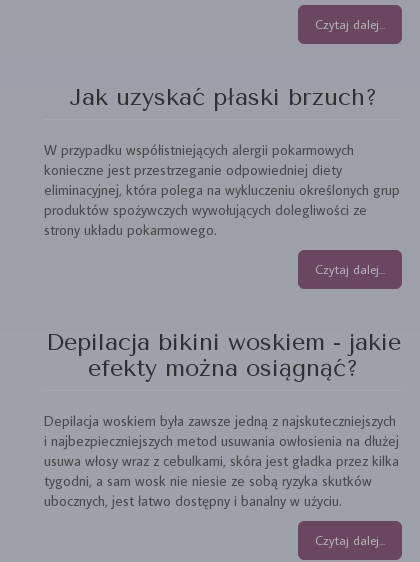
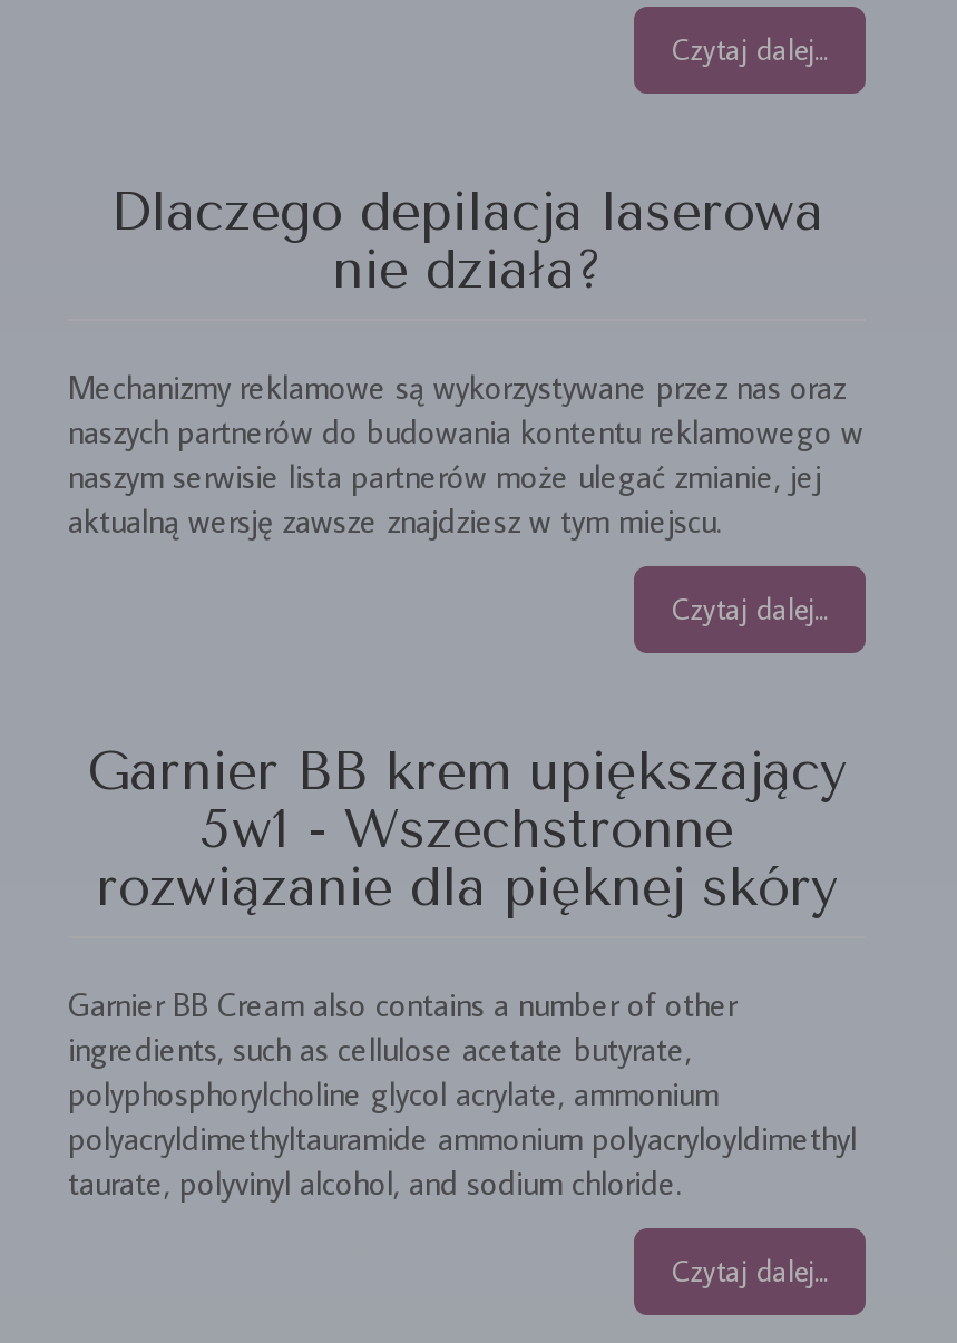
[69,83,377,111] Jak uzyskać płaski brzuch? -> [110,181,823,301] Dlaczego depilacja laserowa | nie działa?
[44,140,400,239] W przypadku współistniejących alergii pokarmowych | konieczne jest przestrzeganie odpowiedniej diety | eliminacyjnej, która polega na wykluczeniu określonych grup | produktów spożywczych wywołujących dolegliwości ze | strony układu pokarmowego. -> [68,366,863,542] Mechanizmy reklamowe są wykorzystywane przez nas oraz | naszych partnerów do budowania kontentu reklamowego w | naszym serwisie lista partnerów może ulegać zmianie, jej | aktualną wersję zawsze znajdziesz w tym miejscu.
[45,328,400,382] Depilacja bikini woskiem - jakie | efekty można osiągnąć? -> [87,740,847,918] Garnier BB krem upiększający | 5w1 - Wszechstronne | rozwiązanie dla pięknej skóry
[44,411,399,510] Depilacja woskiem była zawsze jedną z najskuteczniejszych | i najbezpieczniejszych metod usuwania owłosienia na dłużej | usuwa włosy wraz z cebulkami, skóra jest gładka przez kilka | tygodni, a sam wosk nie niesie ze sobą ryzyka skutków | ubocznych, jest łatwo dostępny i banalny w użyciu. -> [68,983,857,1204] Garnier BB Cream also contains a number of other | ingredients, such as cellulose acetate butyrate, | polyphosphorylcholine glycol acrylate, ammonium | polyacryldimethyltauramide ammonium polyacryloyldimethyl | taurate, polyvinyl alcohol, and sodium chloride.

